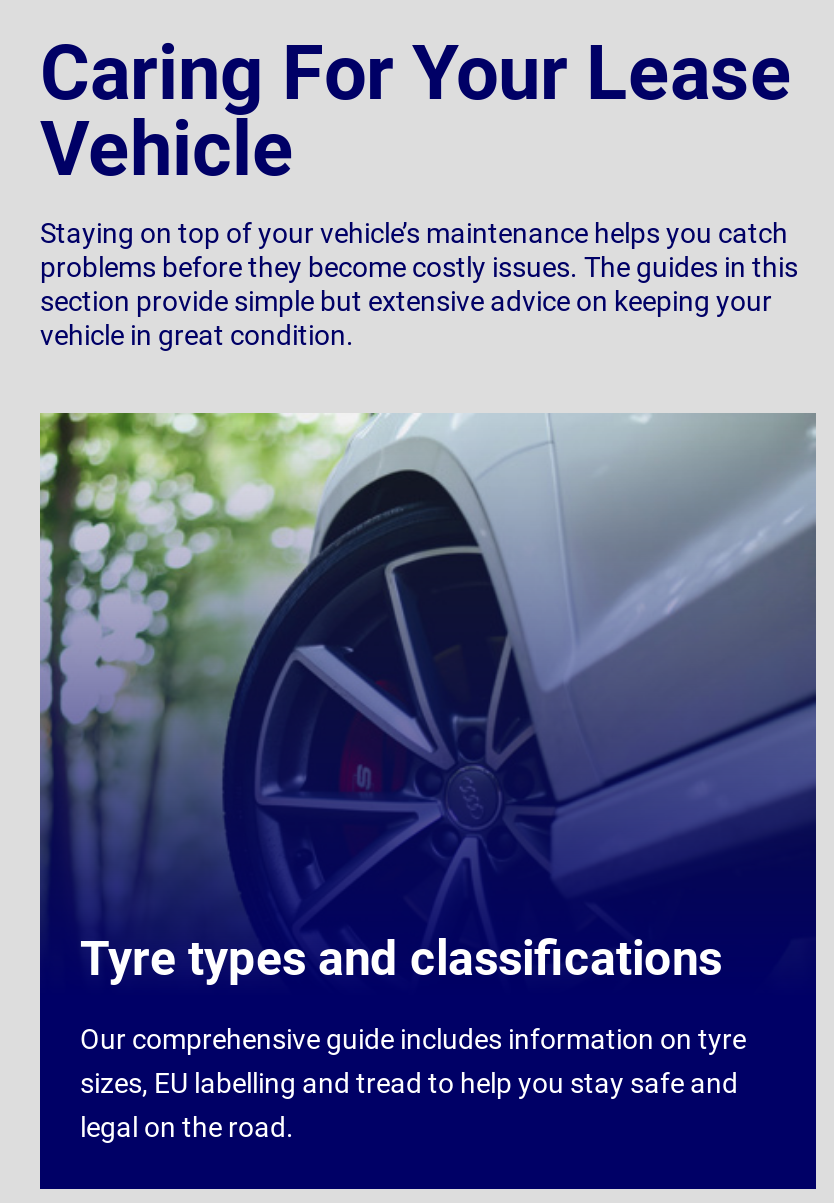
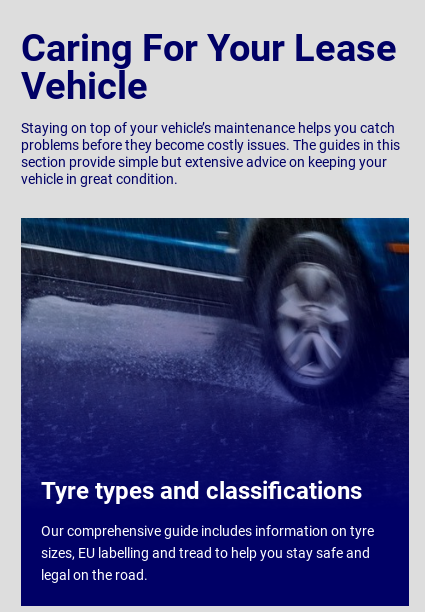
[38,411,816,883] [image] -> [20,217,410,453] [image]

